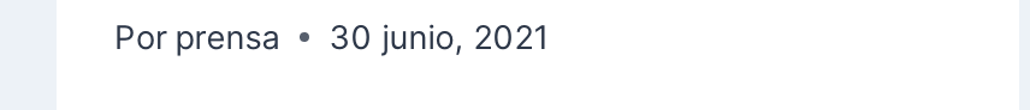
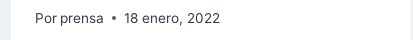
[114,16,548,55] Por prensa 30 junio, 2021 -> [35,10,220,26] Por prensa 18 enero, 2022

